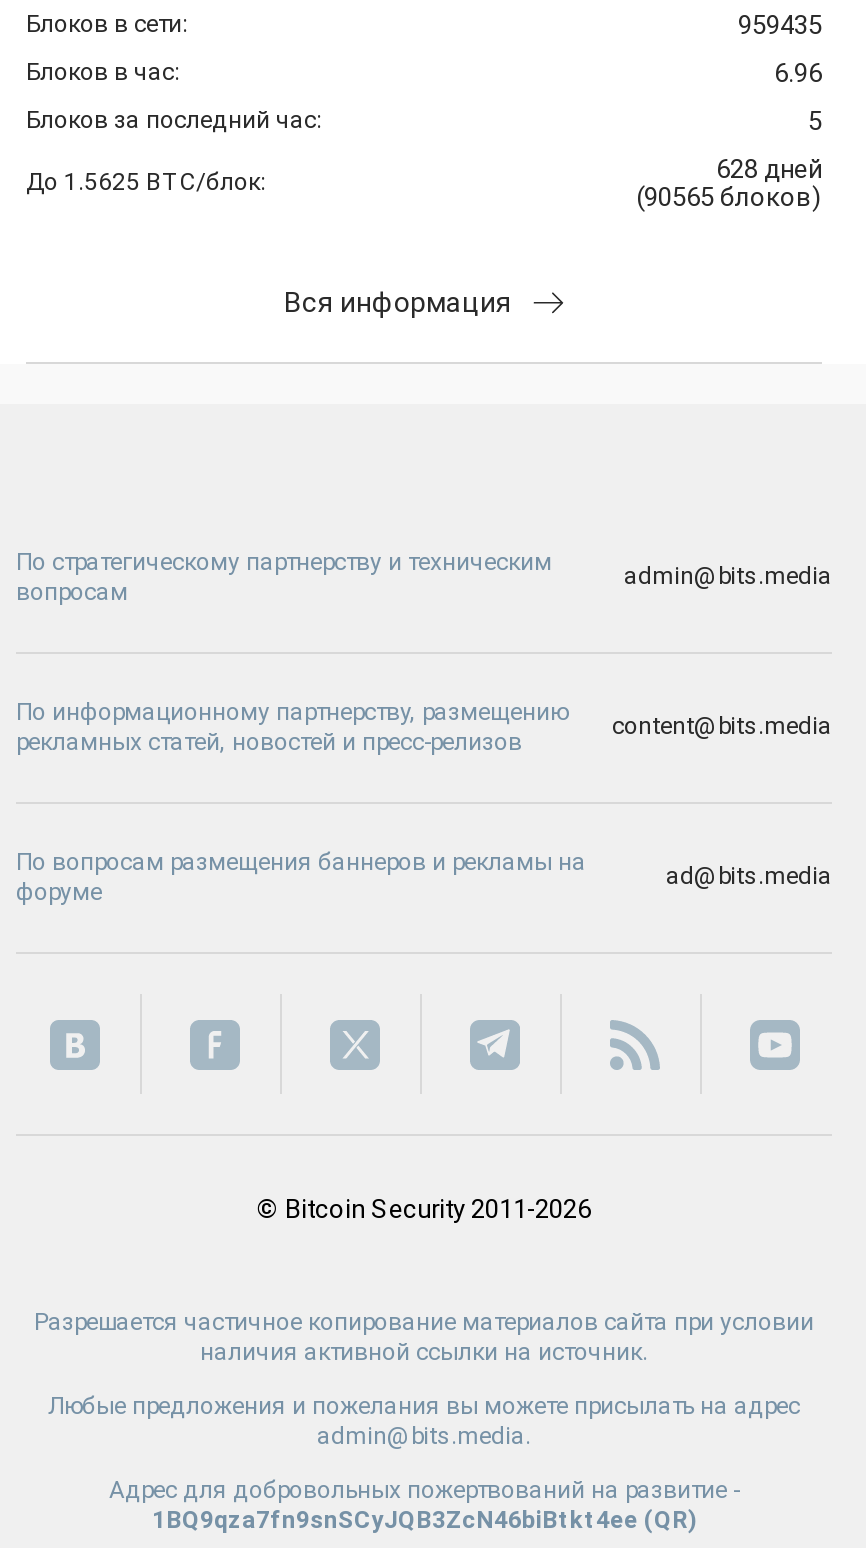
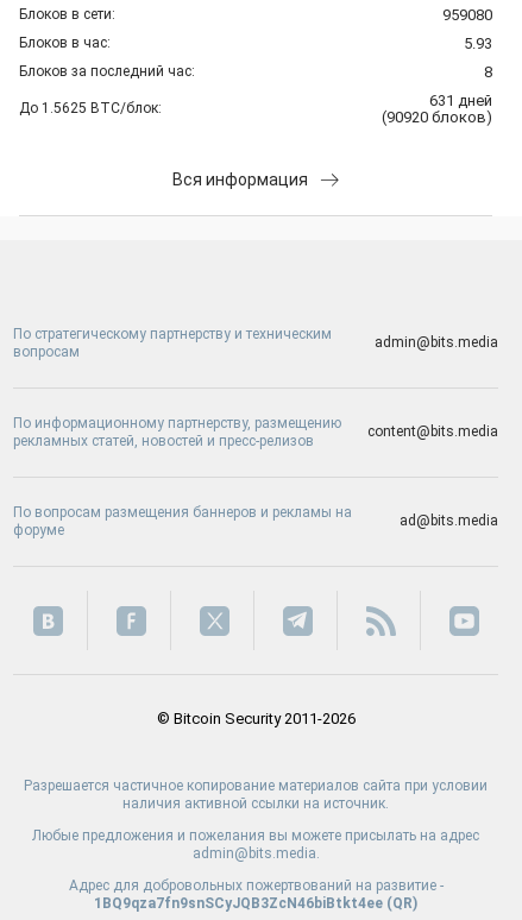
[738,10,822,40] 959435 -> [442,6,492,24] 959080
[774,58,822,88] 6.96 -> [464,34,492,52] 5.93
[808,106,822,136] 5 -> [484,63,492,81] 8
[716,154,822,184] 628 дней -> [429,92,492,109] 631 дней
[636,182,822,212] (90565 блоков) -> [382,108,492,126] (90920 блоков)

